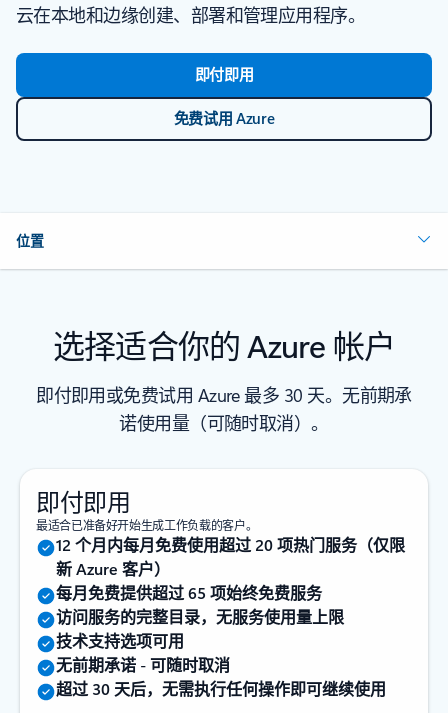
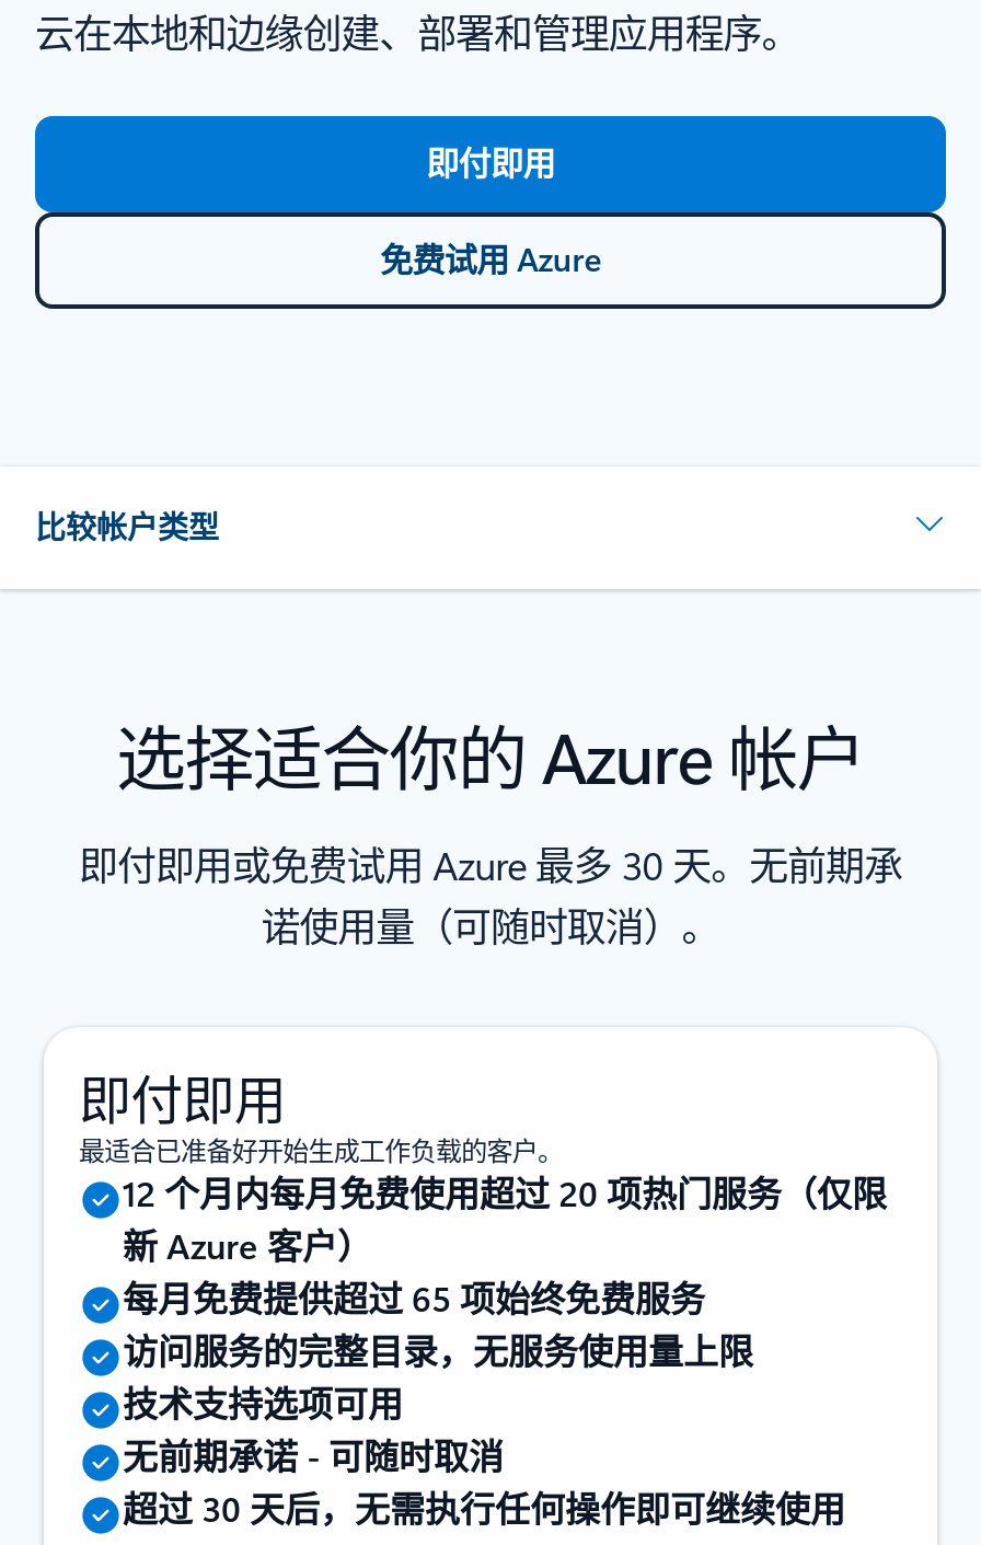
[16,231,44,250] 位置 -> [35,506,219,547] 比较帐户类型

